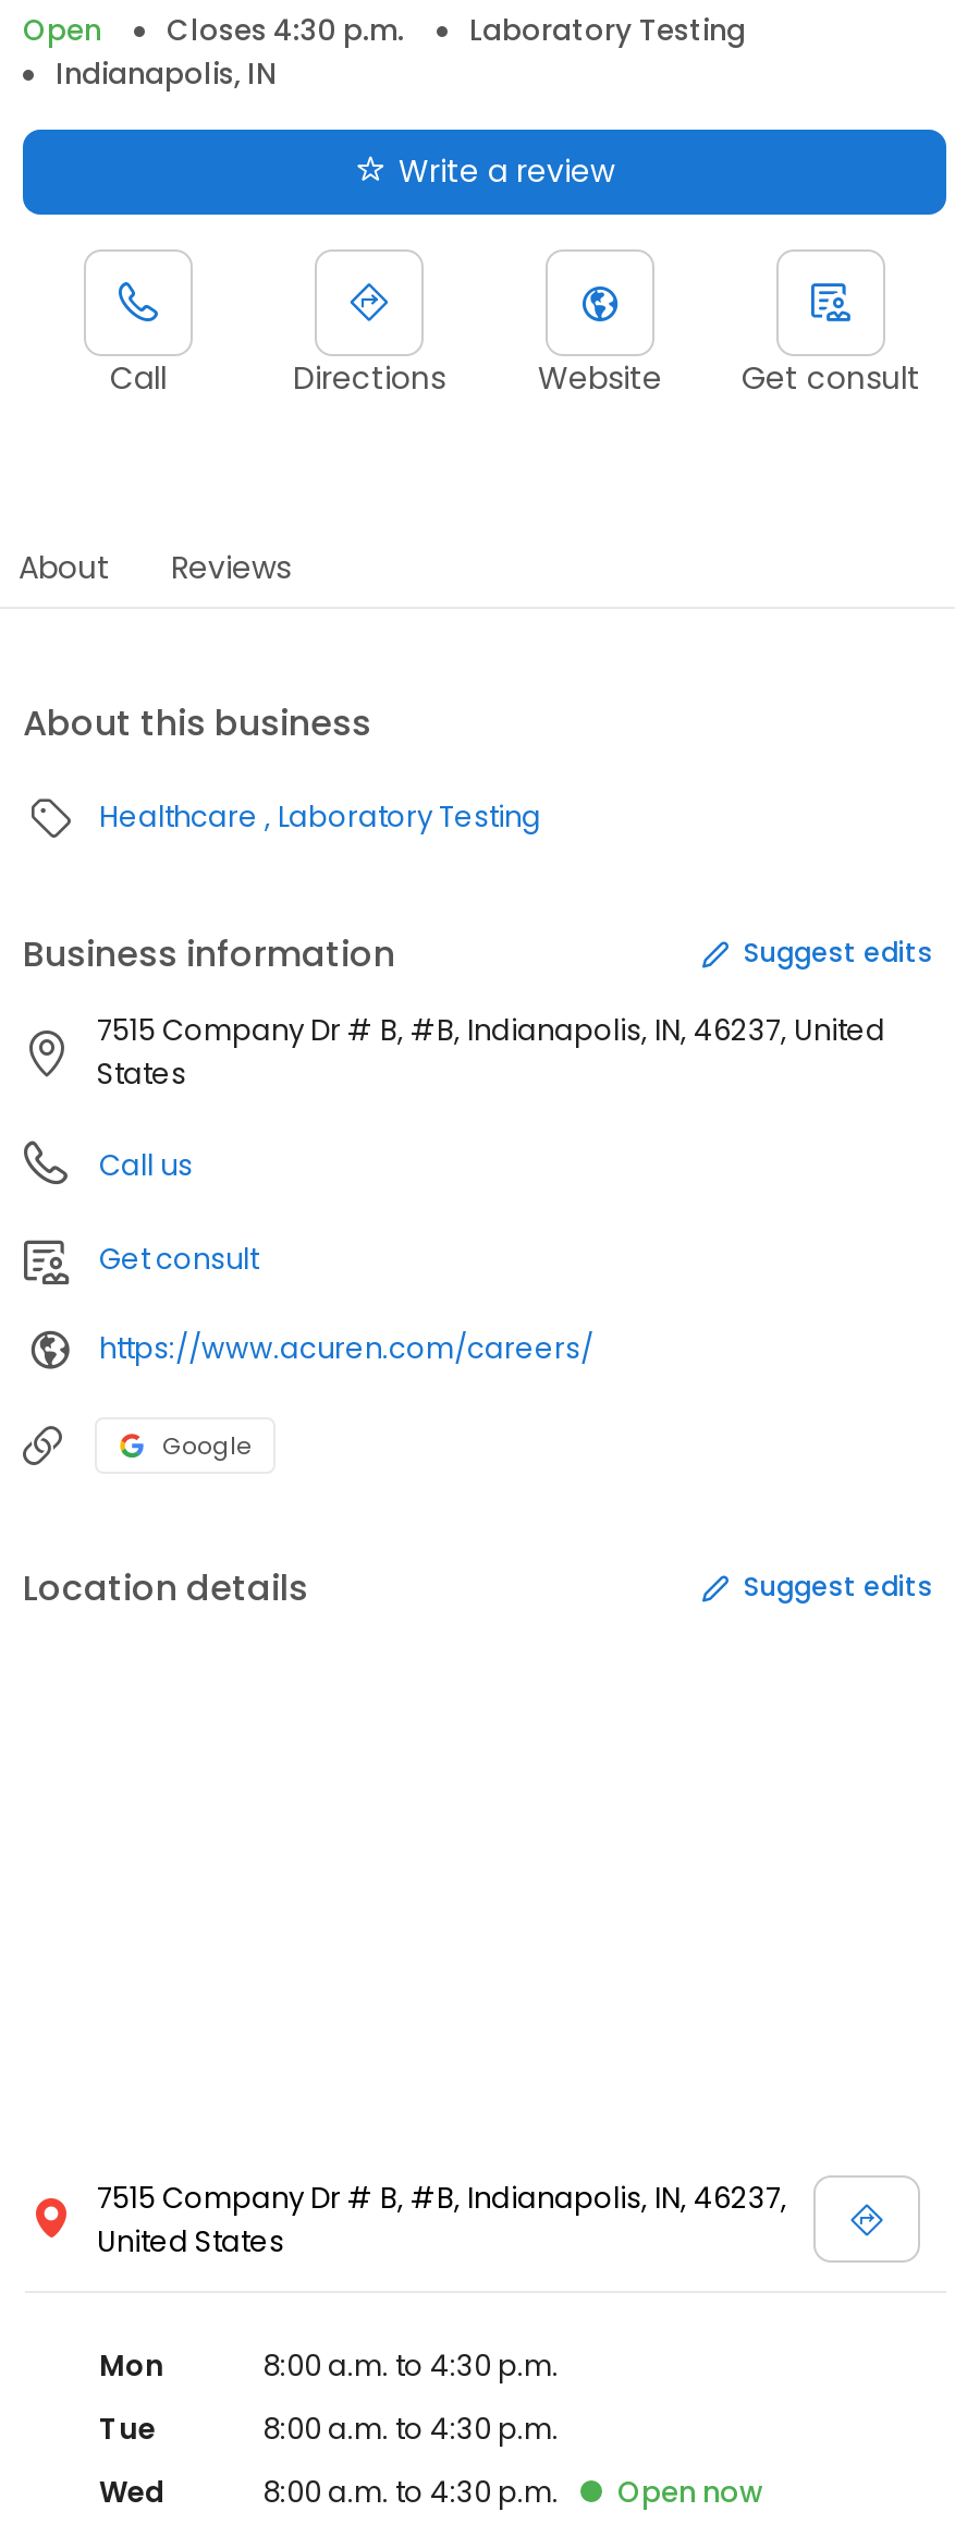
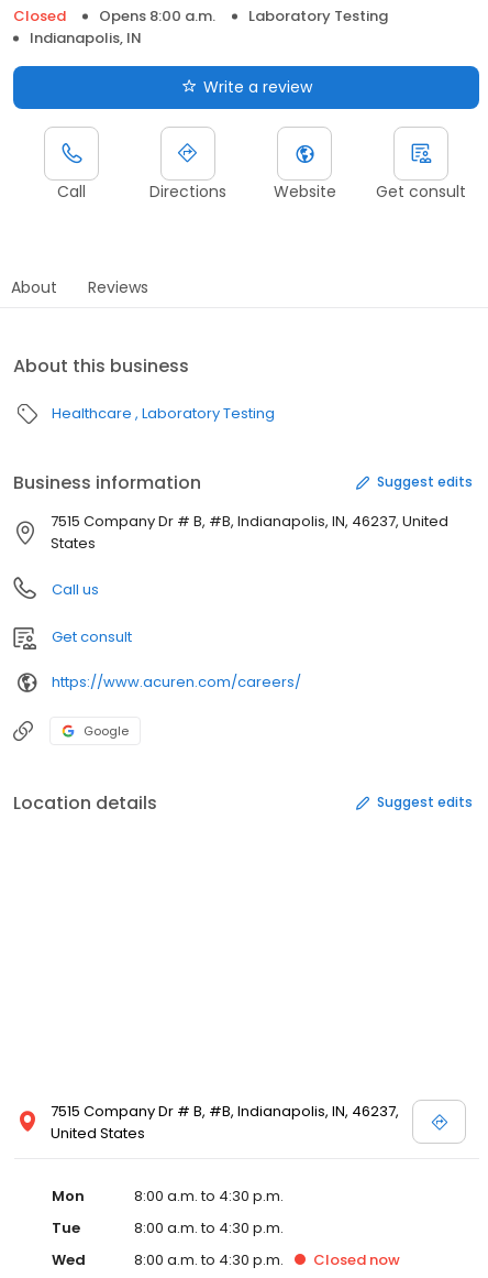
[23,10,404,51] Open | Closes 4:30 p.m. -> [13,5,215,26] Closed | Opens 8:00 a.m.
[617,2471,763,2513] Open now -> [313,1249,400,1270] Closed now

